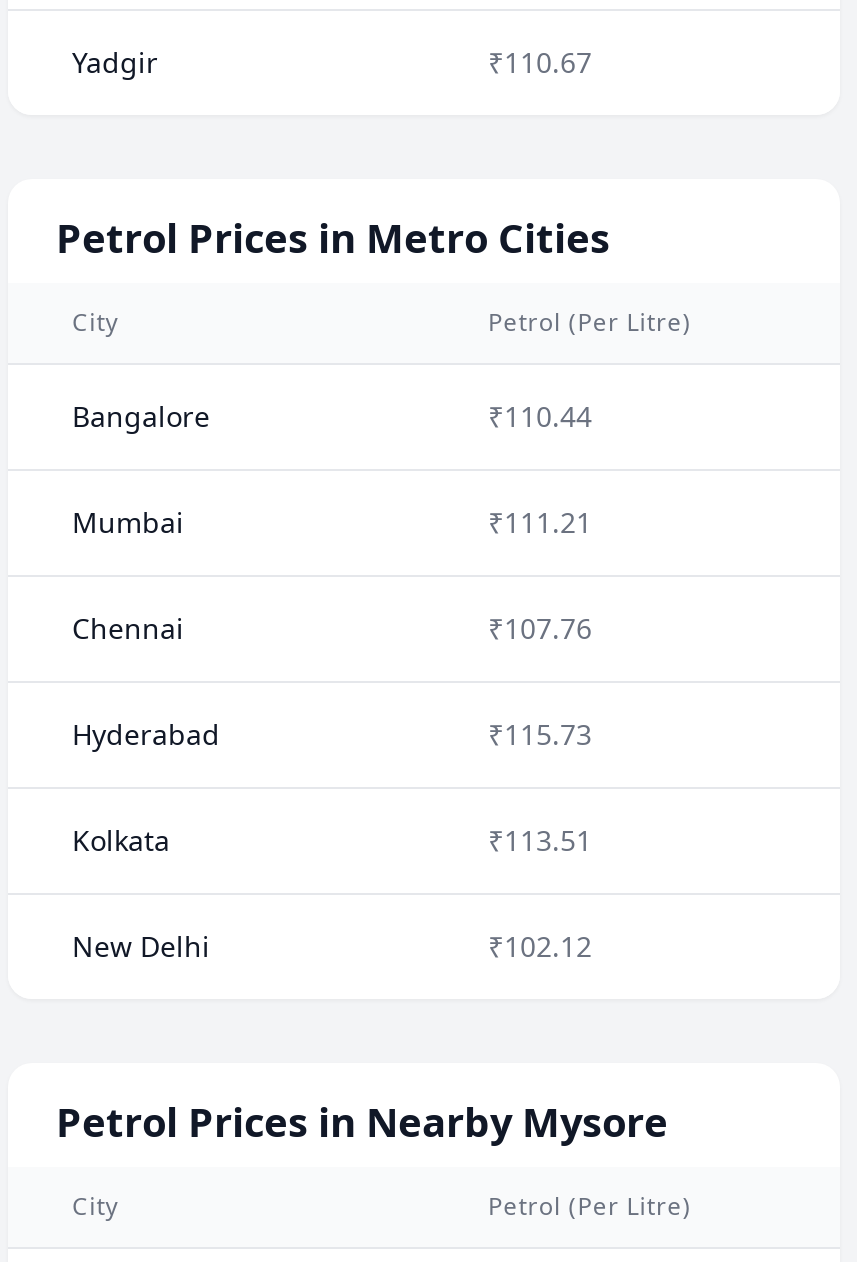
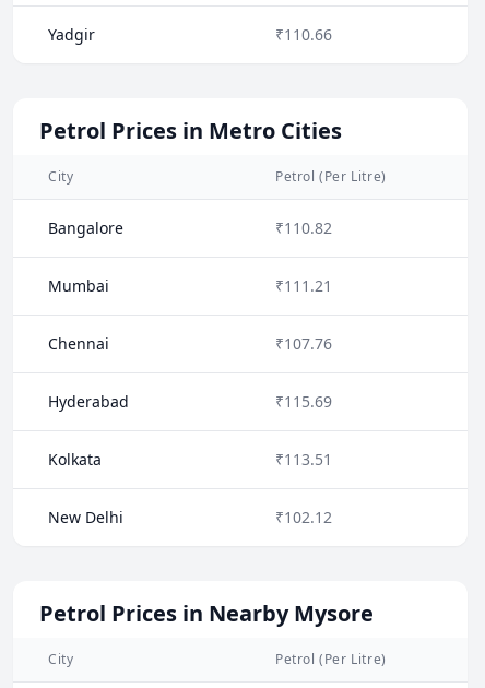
[488,43,592,81] ₹110.67 -> [275,24,332,45] ₹110.66
[488,397,592,435] ₹110.44 -> [275,217,332,238] ₹110.82
[488,715,592,753] ₹115.73 -> [275,391,332,412] ₹115.69

